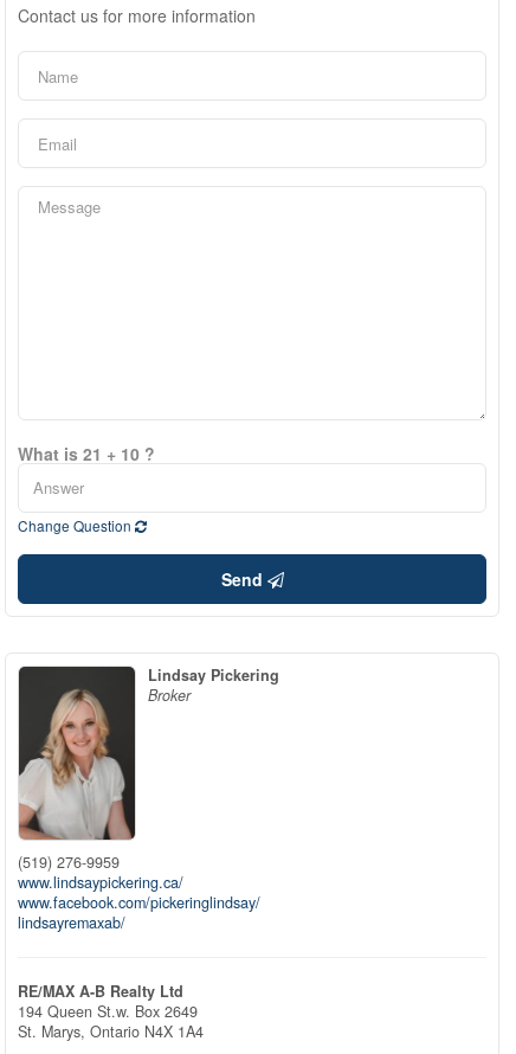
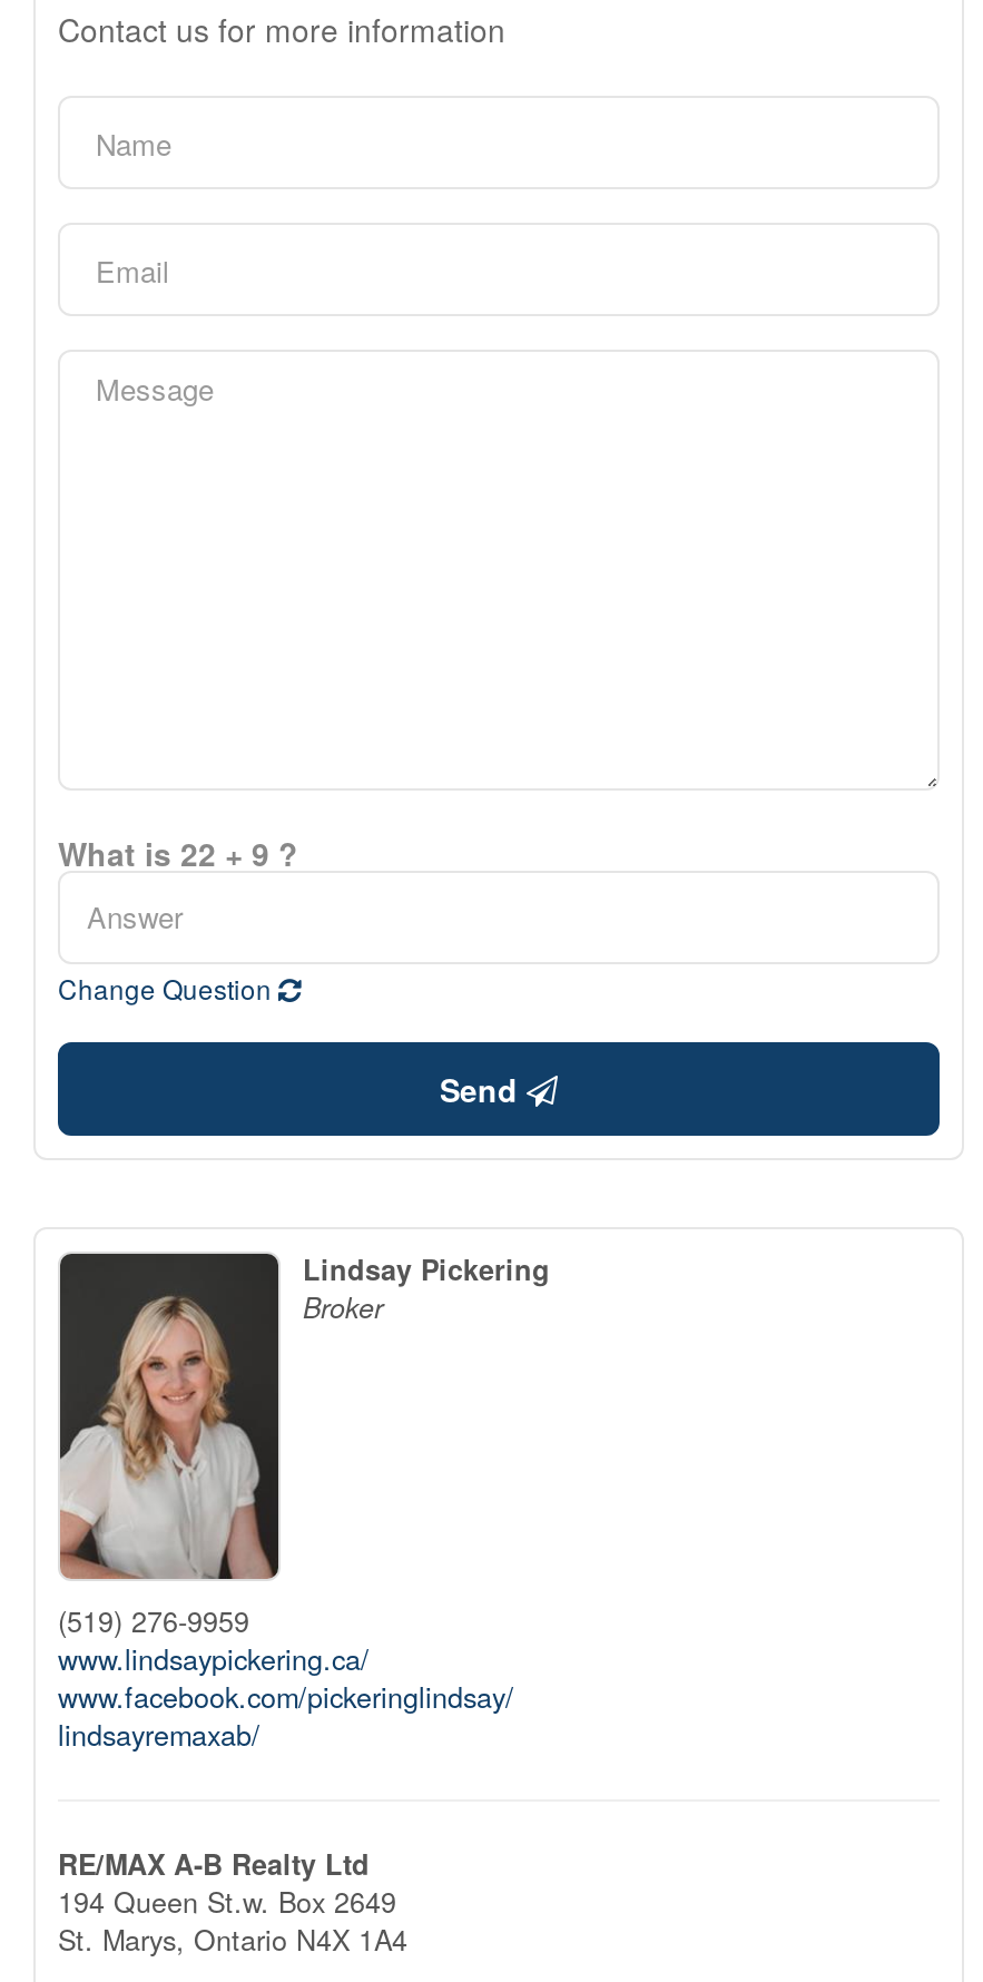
[18,441,155,465] What is 21 + 10 ? -> [58,830,298,874] What is 22 + 9 ?

